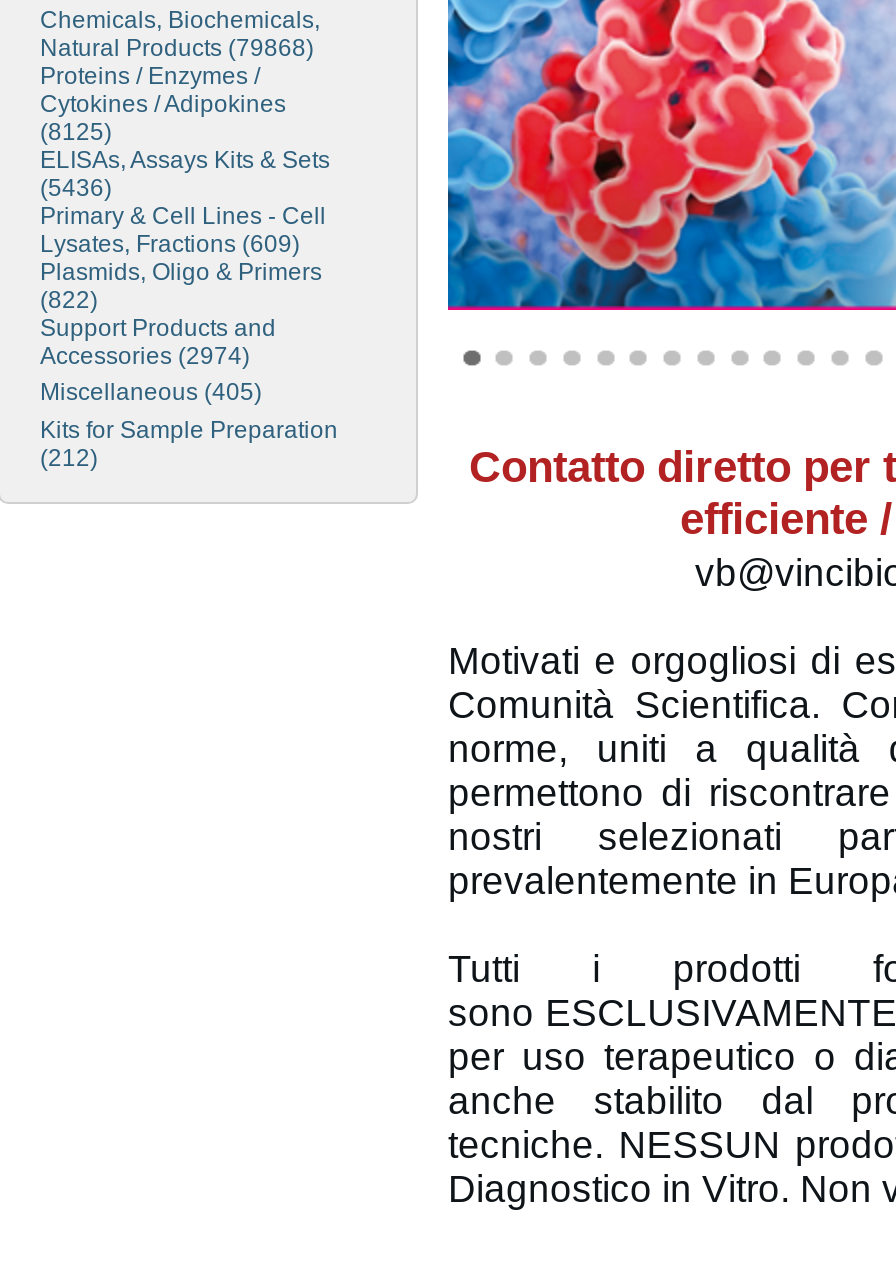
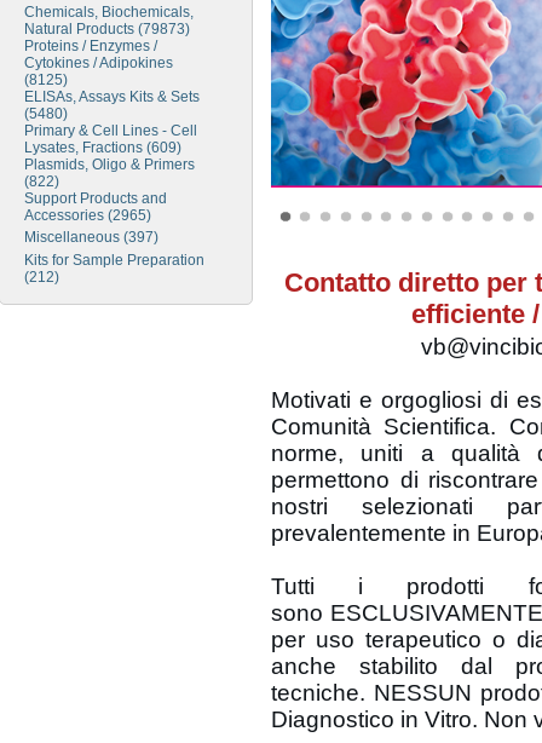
[40,34,314,62] Natural Products (79868) -> [24,21,190,38] Natural Products (79873)
[40,174,112,202] (5436) -> [24,105,68,122] (5480)
[40,342,250,370] Accessories (2974) -> [24,207,151,224] Accessories (2965)
[40,378,262,406] Miscellaneous (405) -> [24,229,158,246] Miscellaneous (397)

